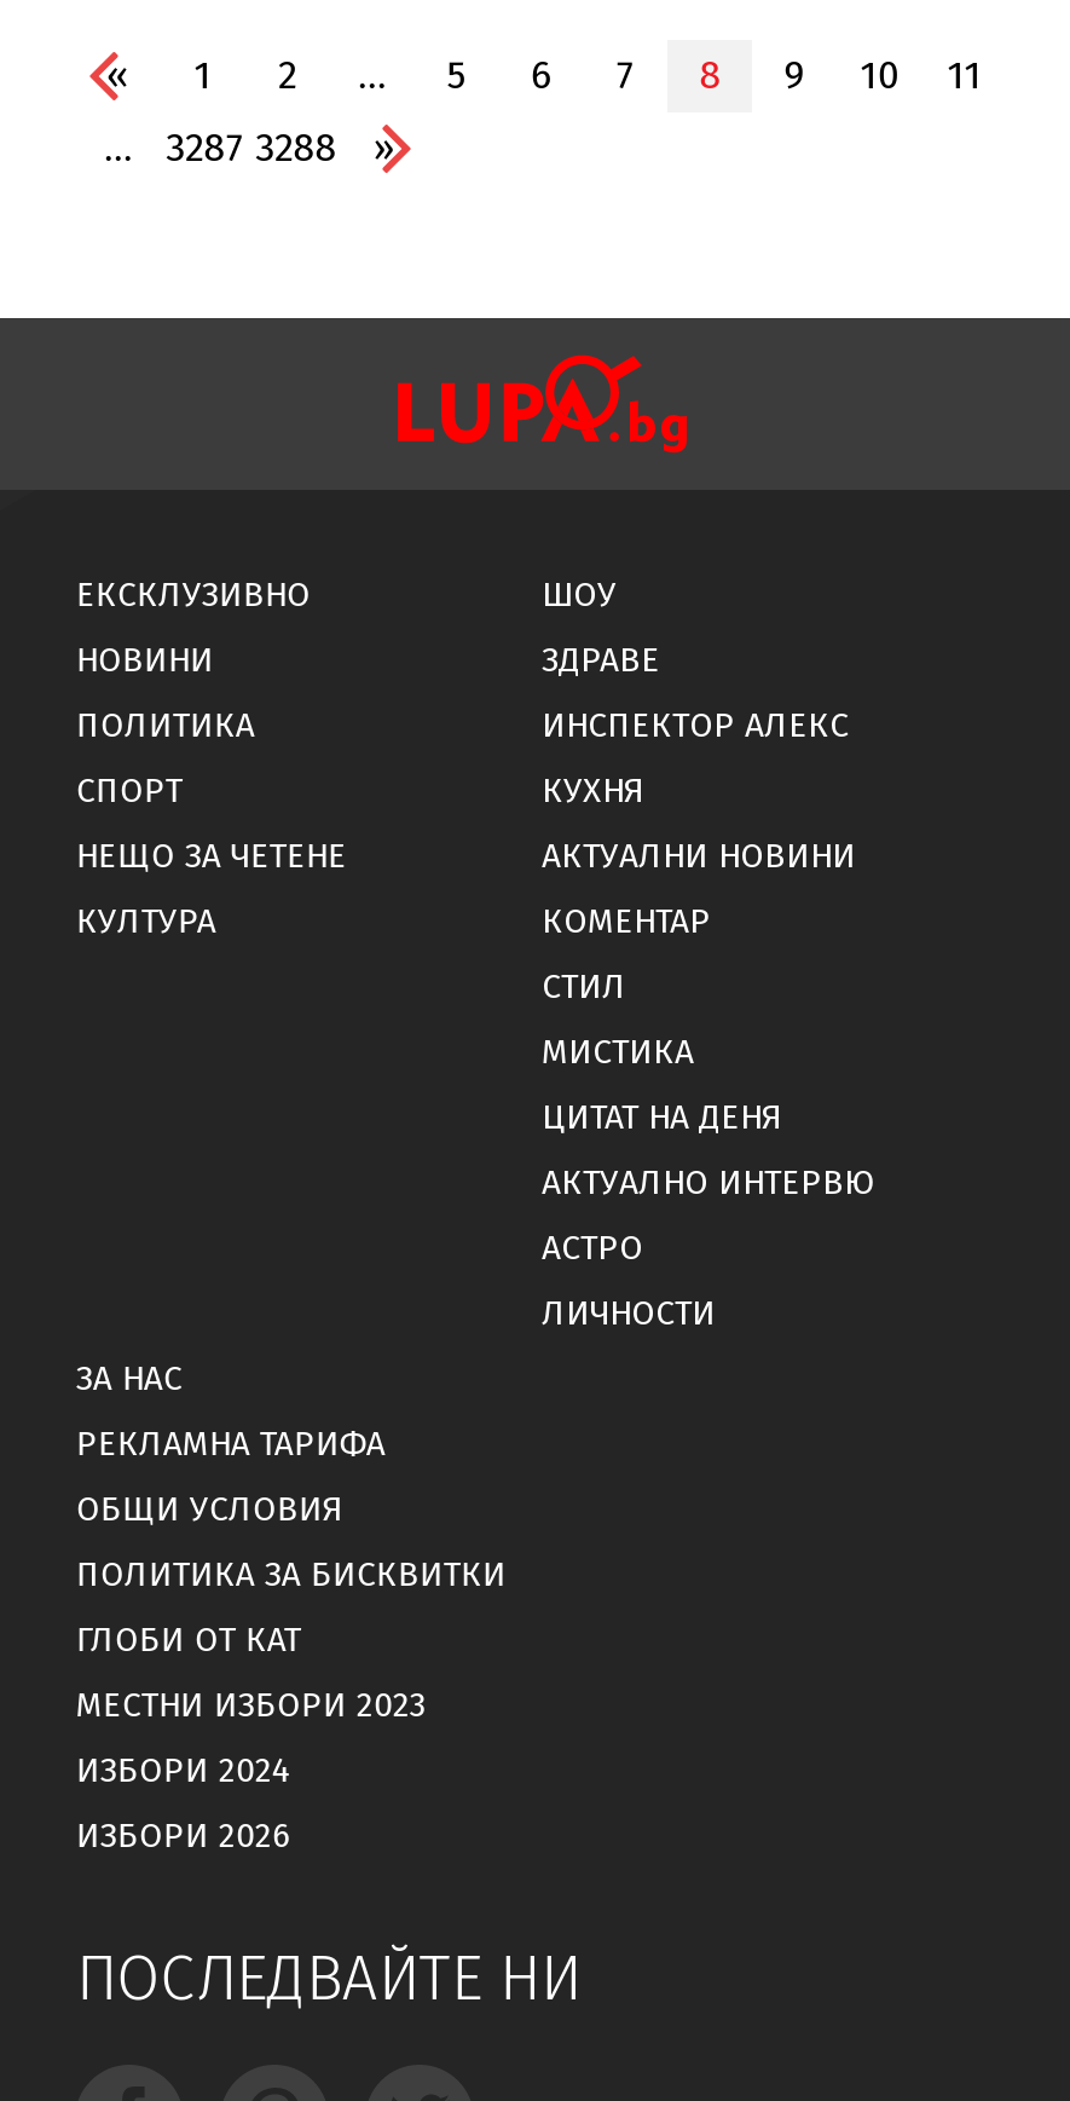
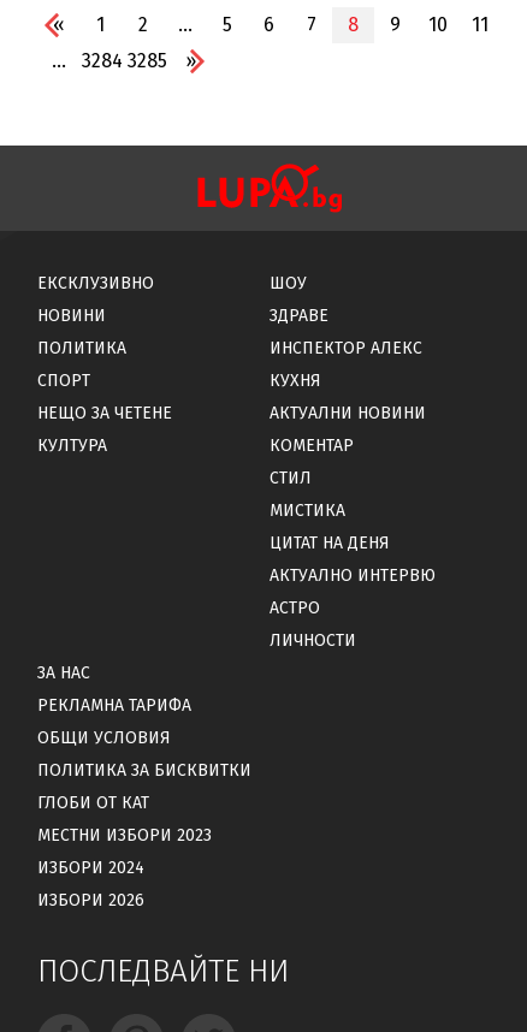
[165,126,337,172] 3287 3288 -> [82,50,168,73] 3284 3285

